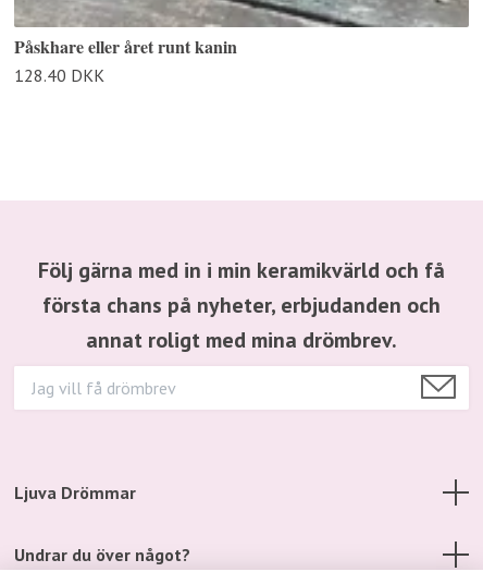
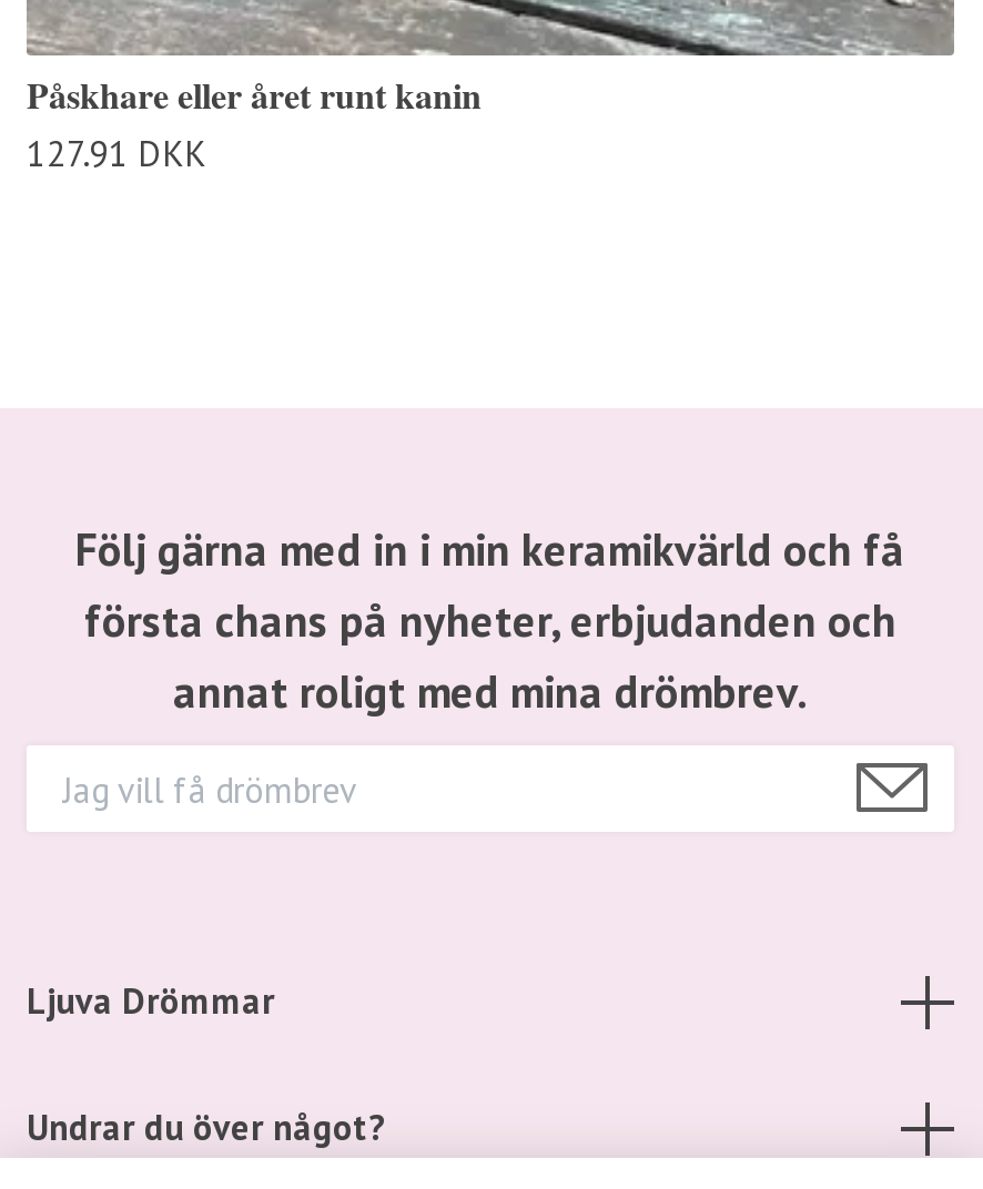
[14,64,104,86] 128.40 DKK -> [27,131,206,175] 127.91 DKK

